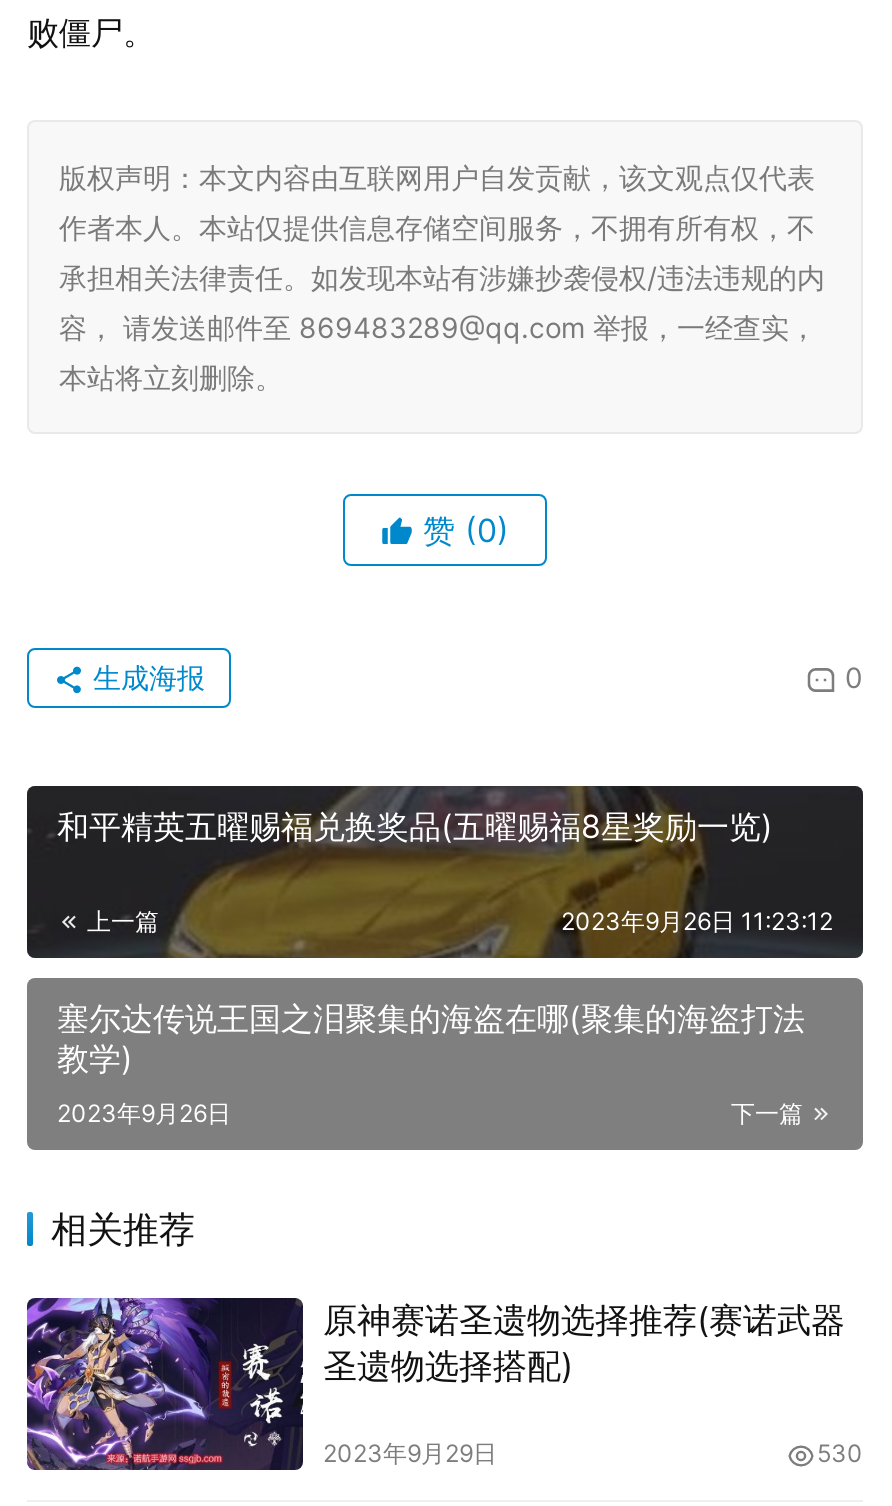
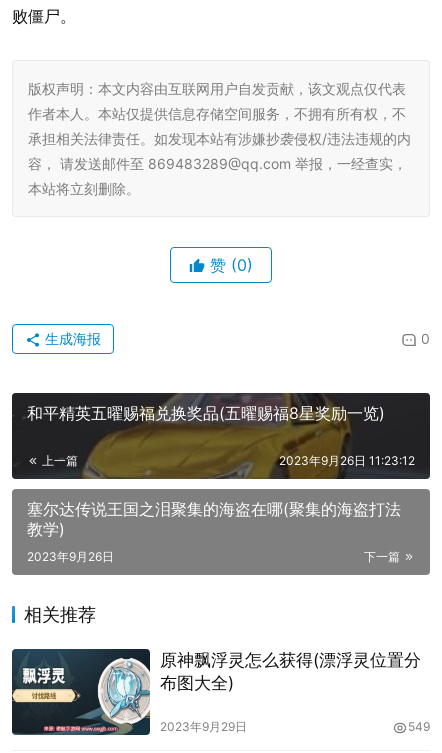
[25,1296,845,1470] [image] | 原神赛诺圣遗物选择推荐(赛诺武器 | 圣遗物选择搭配) -> [11,648,421,735] [image] | 原神飘浮灵怎么获得(漂浮灵位置分 | 布图大全)
[817,1439,863,1469] 530 -> [408,719,430,734] 549

